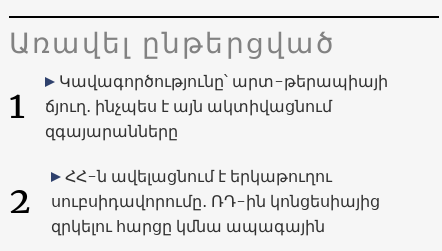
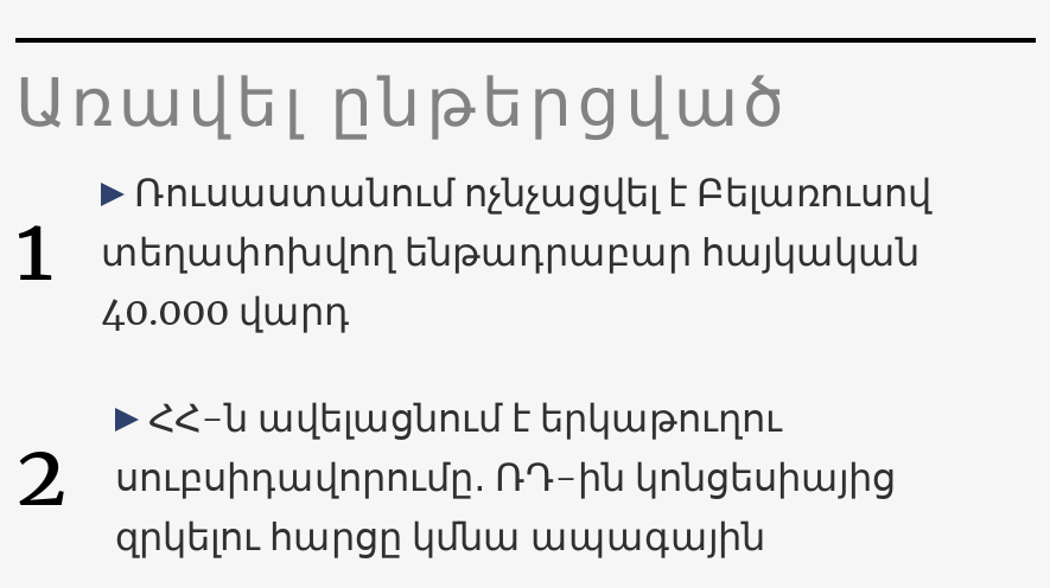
[45,71,388,141] Կավագործությունը՝ արտ-թերապիայի | ճյուղ․ ինչպես է այն ակտիվացնում | զգայարանները -> [101,168,931,334] Ռուսաստանում ոչնչացվել է Բելառուսով | տեղափոխվող ենթադրաբար հայկական | 40.000 վարդ

